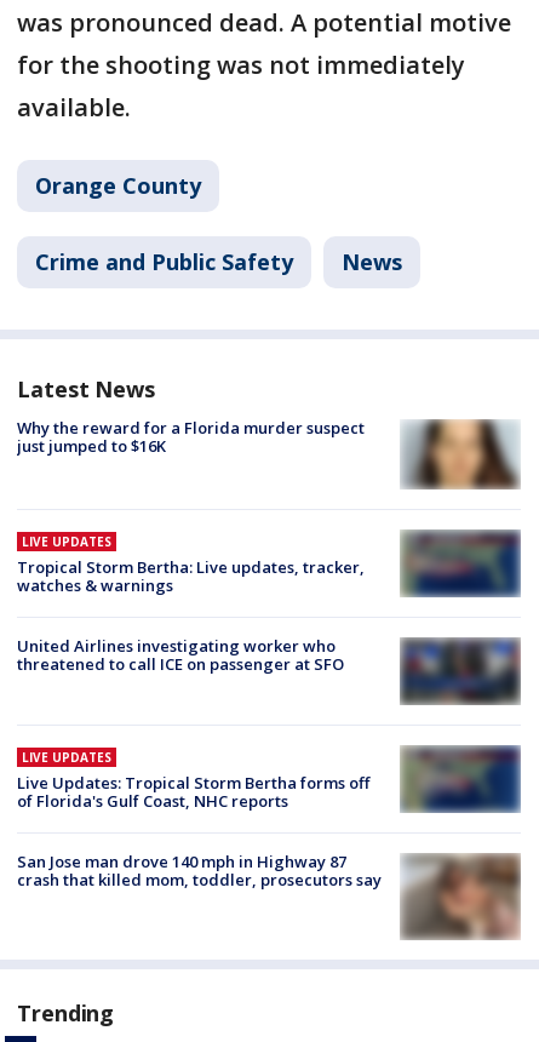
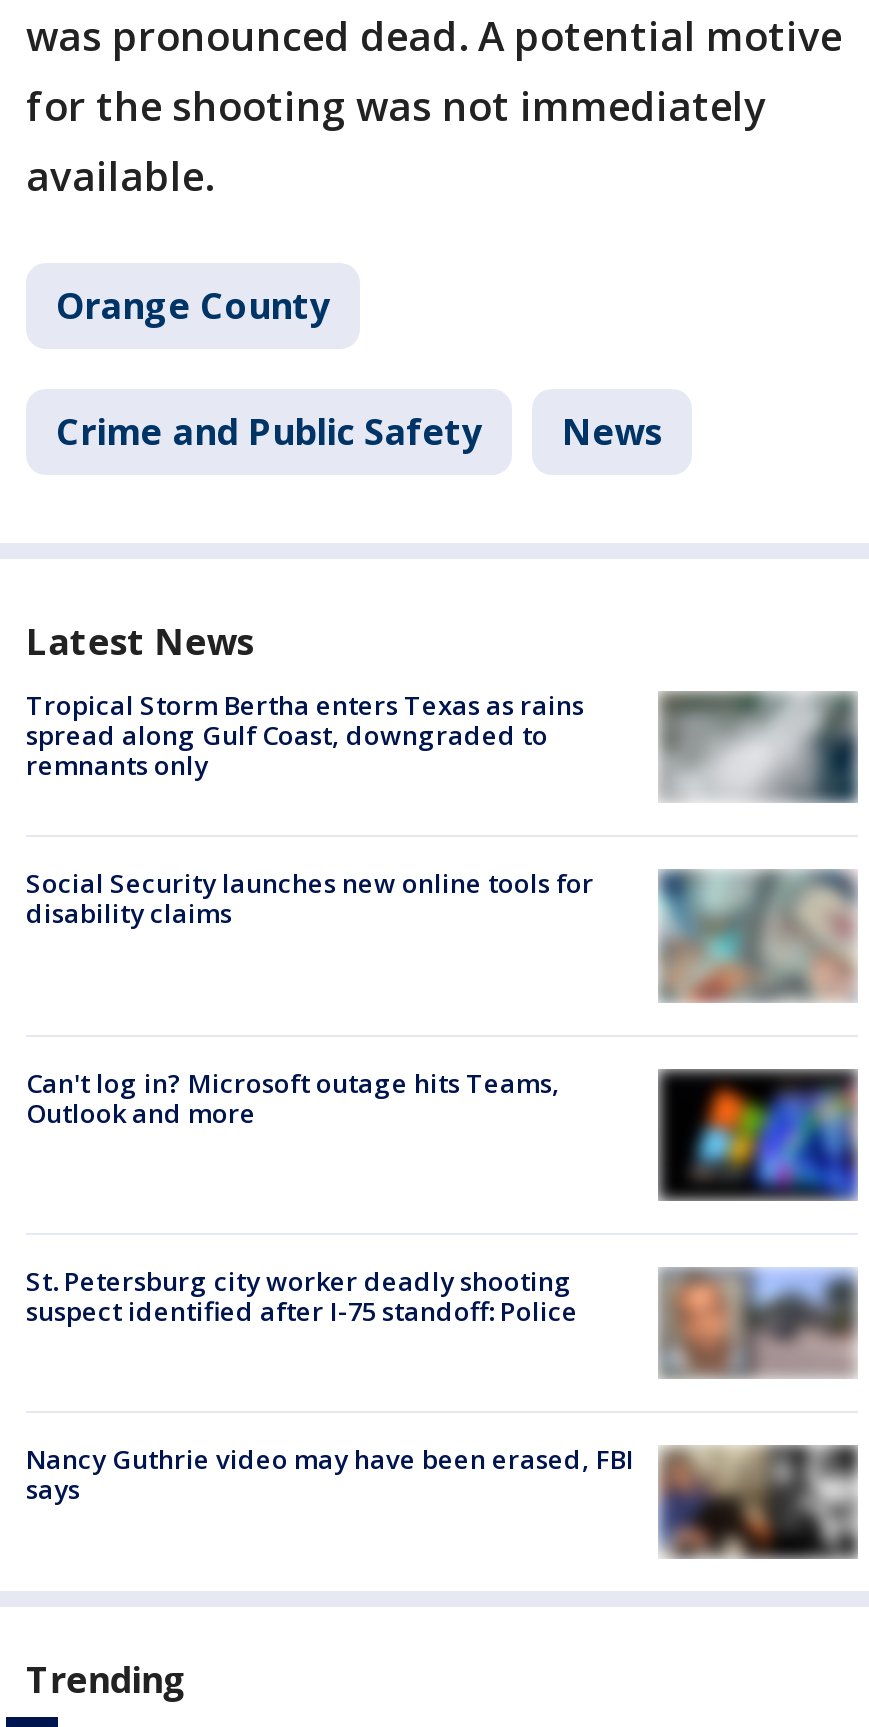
[17,417,520,491] [image] | Why the reward for a Florida murder suspect | just jumped to $16K -> [26,687,858,807] [image] | Tropical Storm Bertha enters Texas as rains | spread along Gulf Coast, downgraded to | remnants only
[17,527,521,603] [image] | LIVE UPDATES | Tropical Storm Bertha: Live updates, tracker, | watches & warnings -> [26,866,858,1005] [image] | Social Security launches new online tools for | disability claims
[17,635,344,675] United Airlines investigating worker who | threatened to call ICE on passenger at SFO -> [26,1064,560,1130] Can't log in? Microsoft outage hits Teams, | Outlook and more
[400,636,521,723] [image] -> [656,1059,860,1203] [image]
[17,744,522,831] [image] | LIVE UPDATES | Live Updates: Tropical Storm Bertha forms off | of Florida's Gulf Coast, NHC reports -> [26,1237,858,1379] [image] | St. Petersburg city worker deadly shooting | suspect identified after I-75 standoff: Police
[17,851,522,940] [image] | San Jose man drove 140 mph in Highway 87 | crash that killed mom, toddler, prosecutors say -> [26,1415,858,1559] [image] | Nancy Guthrie video may have been erased, FBI | says

